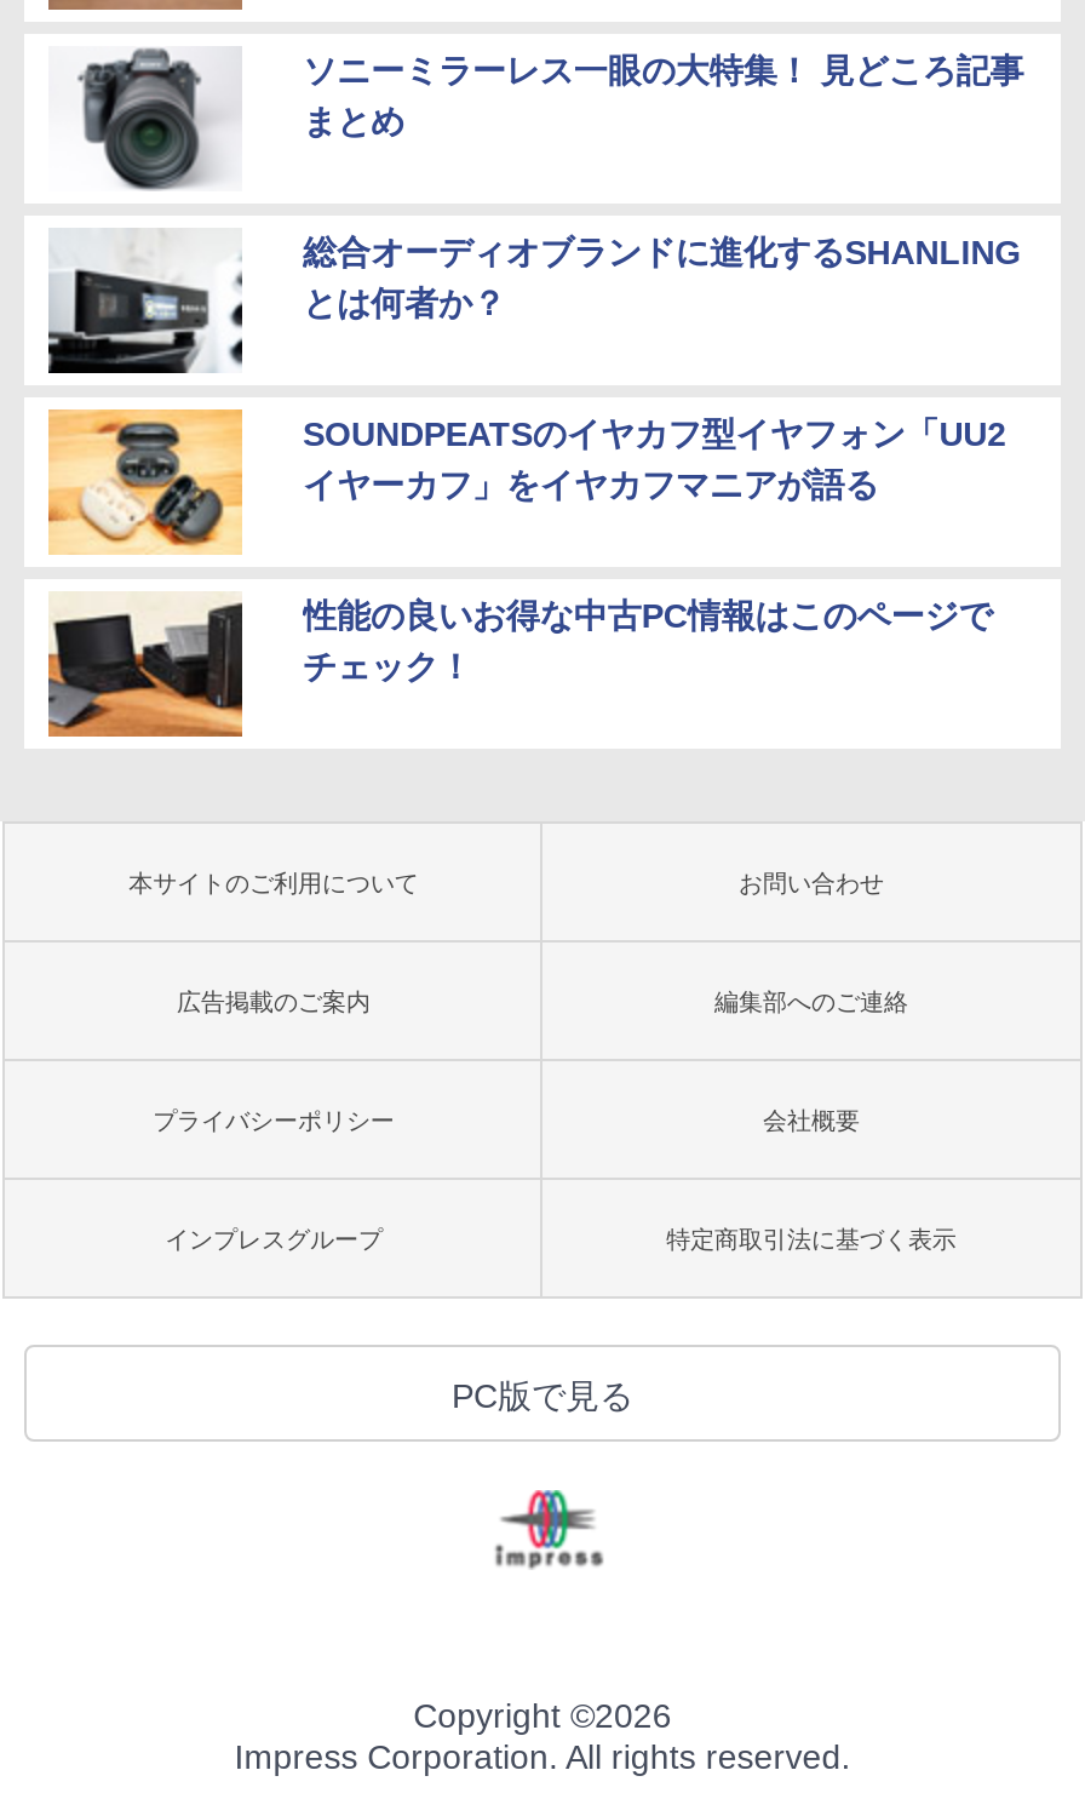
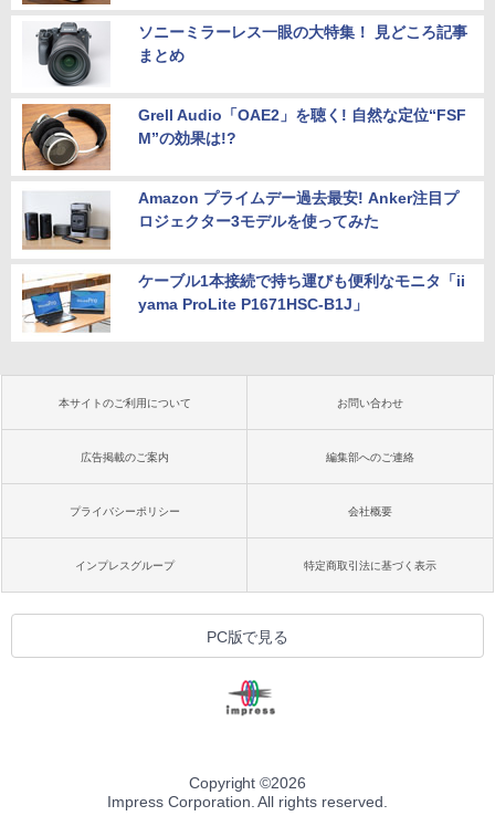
[46,228,1021,376] [image] | 総合オーディオブランドに進化するSHANLING | とは何者か？ -> [21,103,466,171] [image] | Grell Audio「OAE2」を聴く! 自然な定位“FSF | M”の効果は!?
[46,407,1007,557] [image] | SOUNDPEATSのイヤカフ型イヤフォン「UU2 | イヤーカフ」をイヤカフマニアが語る -> [22,187,458,253] [image] | Amazon プライムデー過去最安! Anker注目プ | ロジェクター3モデルを使ってみた
[46,591,992,739] [image] | 性能の良いお得な中古PC情報はこのページで | チェック！ -> [21,271,465,336] [image] | ケーブル1本接続で持ち運びも便利なモニタ「ii | yama ProLite P1671HSC-B1J」

